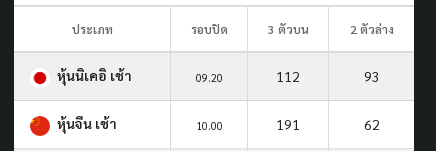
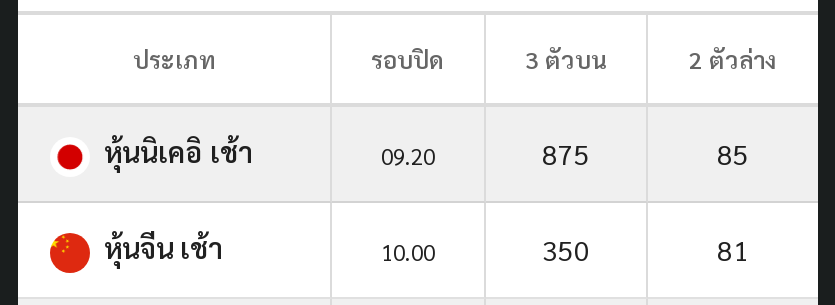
[276,67,300,85] 112 -> [542,135,590,171] 875
[363,67,379,85] 93 -> [717,135,749,171] 85
[276,115,300,133] 191 -> [542,231,590,267] 350
[363,115,379,133] 62 -> [717,231,749,267] 81

